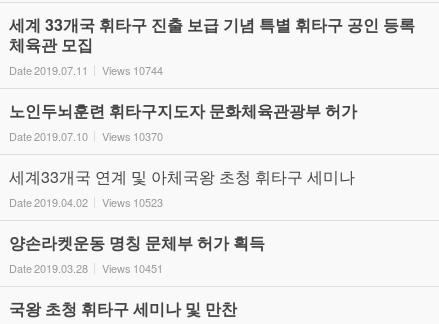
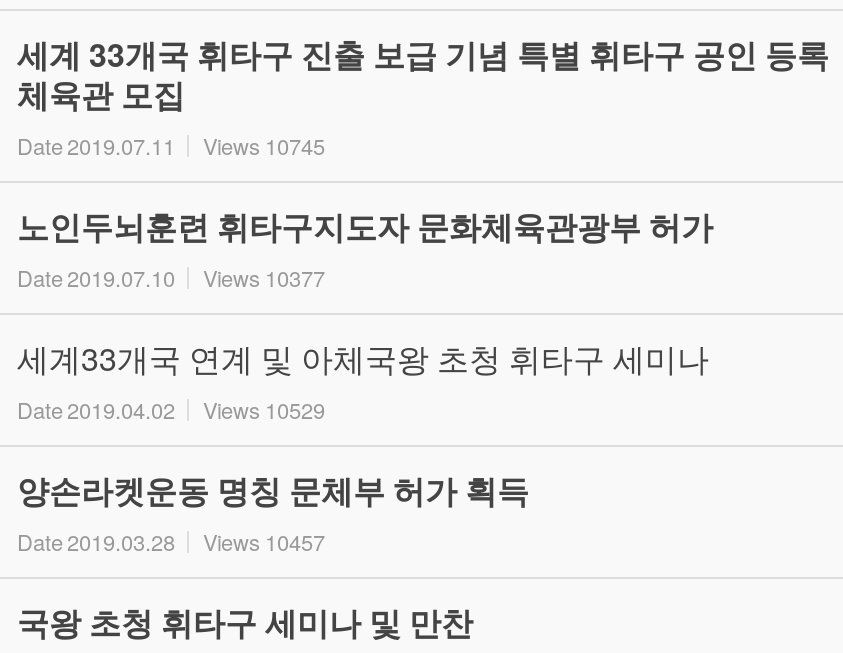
[9,62,163,78] Date 2019.07.11 Views 10744 -> [17,130,325,162] Date 2019.07.11 Views 10745
[9,128,163,144] Date 2019.07.10 Views 10370 -> [17,262,325,294] Date 2019.07.10 Views 10377
[9,194,163,210] Date 2019.04.02 Views 10523 -> [17,394,325,426] Date 2019.04.02 Views 10529
[9,260,163,276] Date 2019.03.28 Views 10451 -> [17,526,325,558] Date 2019.03.28 Views 10457

